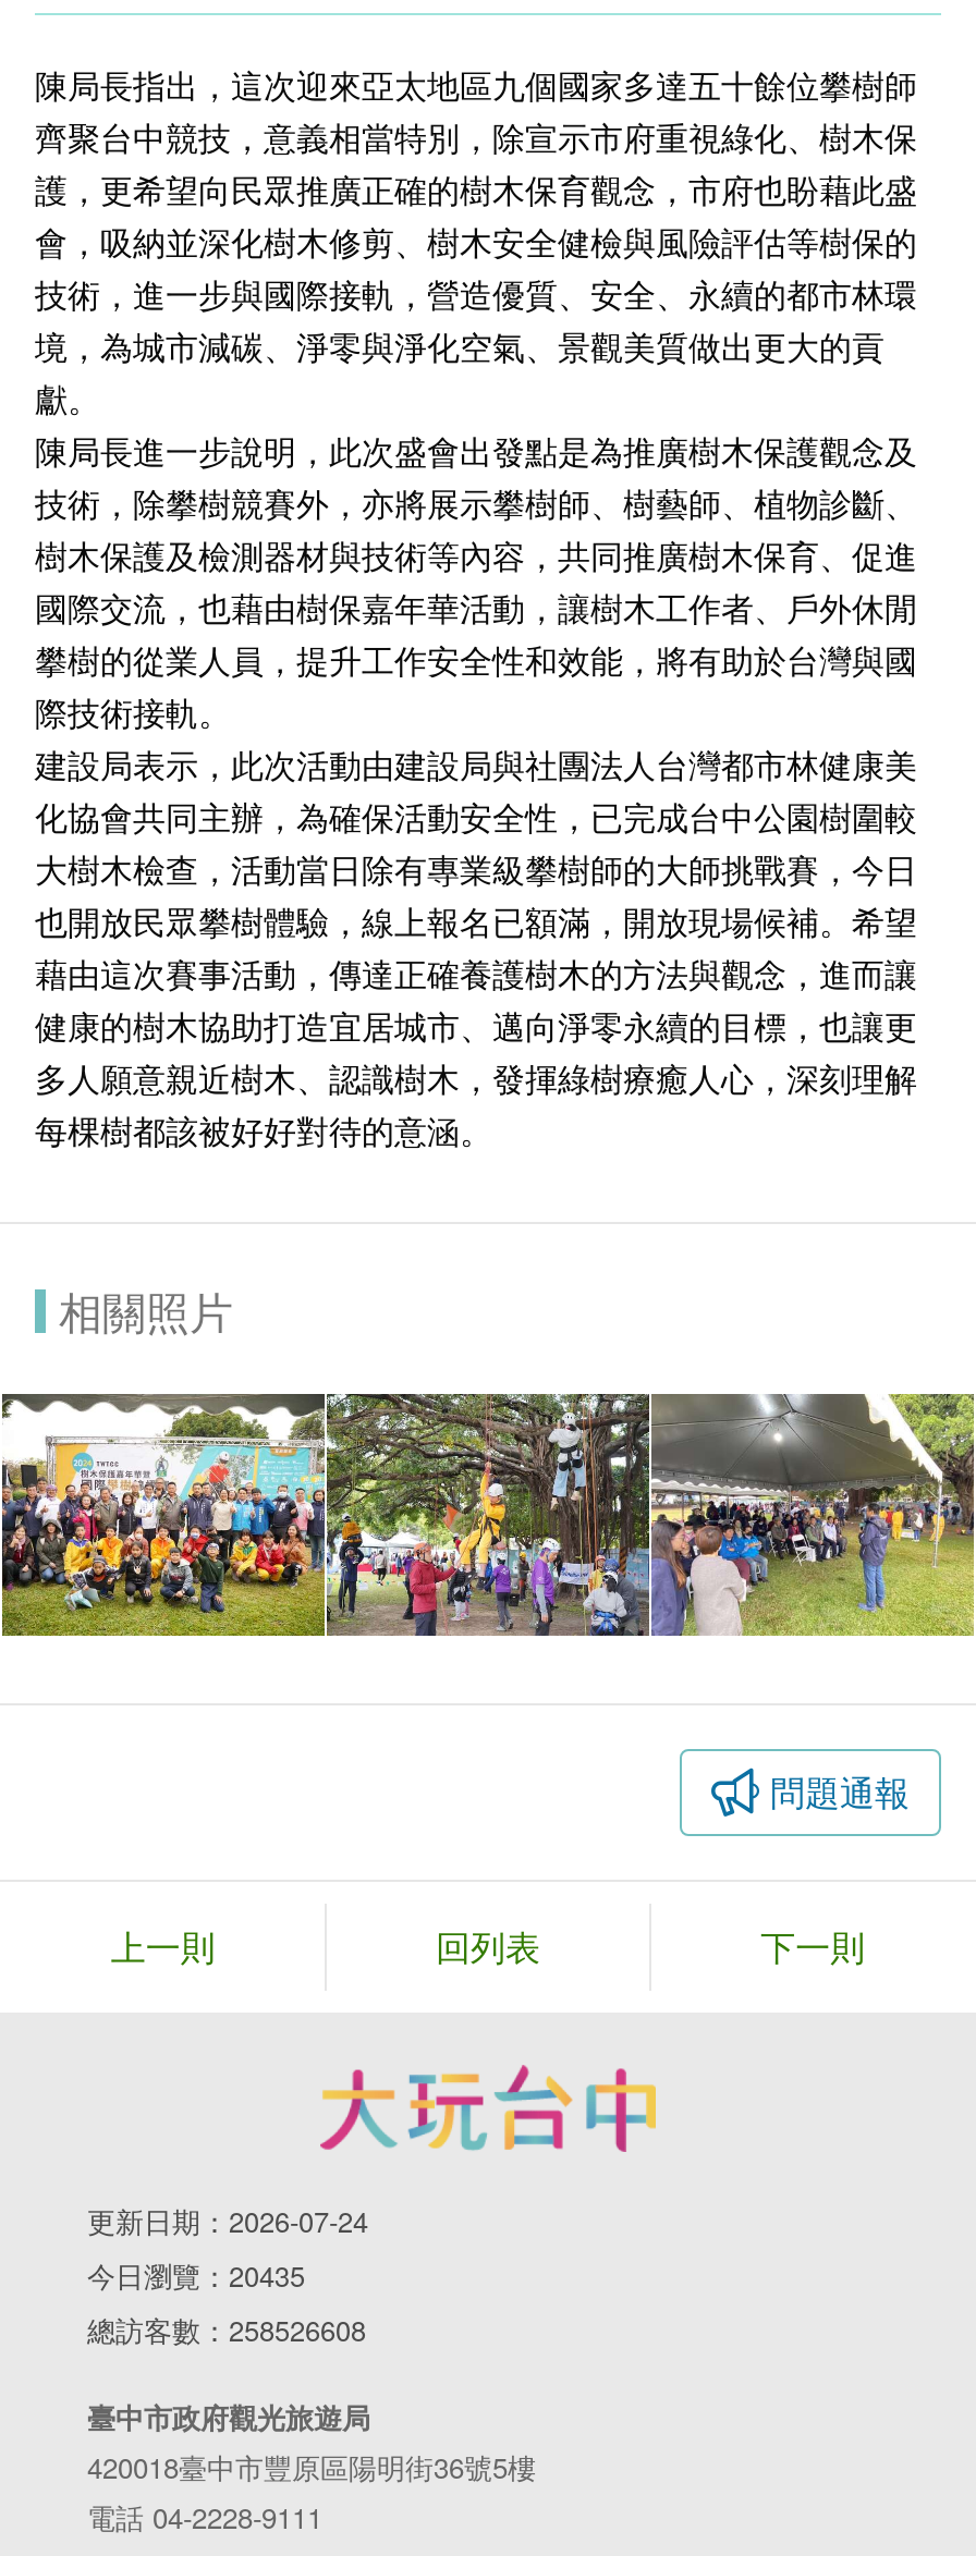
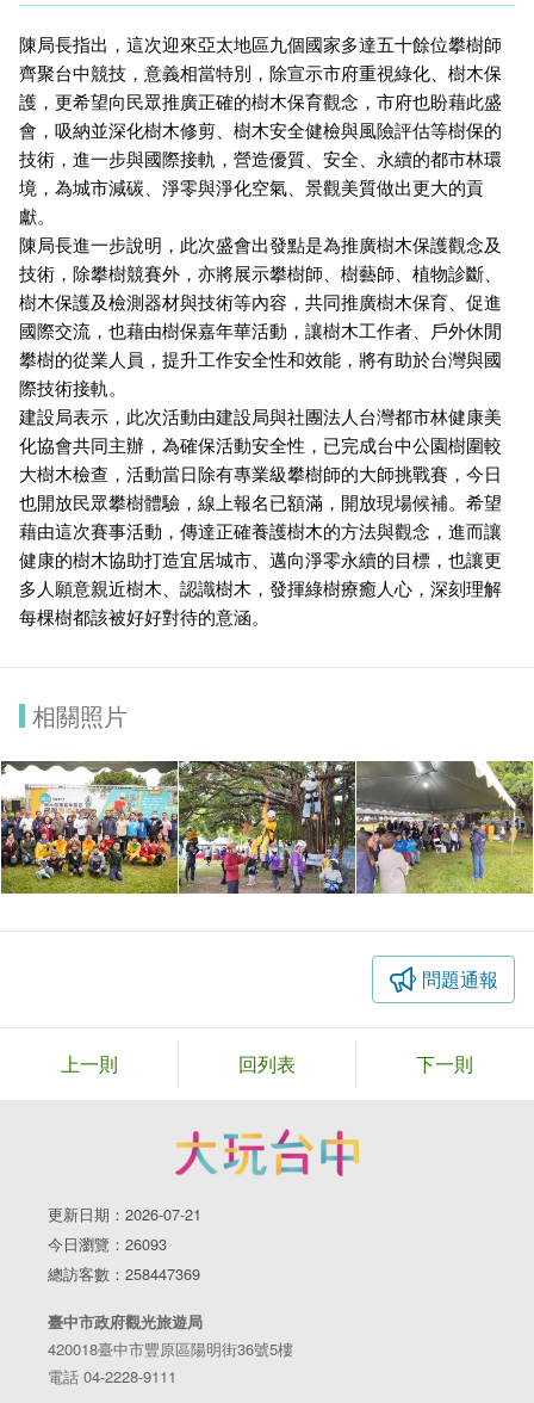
[87,2199,368,2241] 更新日期：2026-07-24 -> [48,1202,201,1225] 更新日期：2026-07-21
[87,2254,305,2295] 今日瀏覽：20435 -> [48,1232,167,1255] 今日瀏覽：26093
[87,2308,366,2350] 總訪客數：258526608 -> [48,1262,200,1285] 總訪客數：258447369

